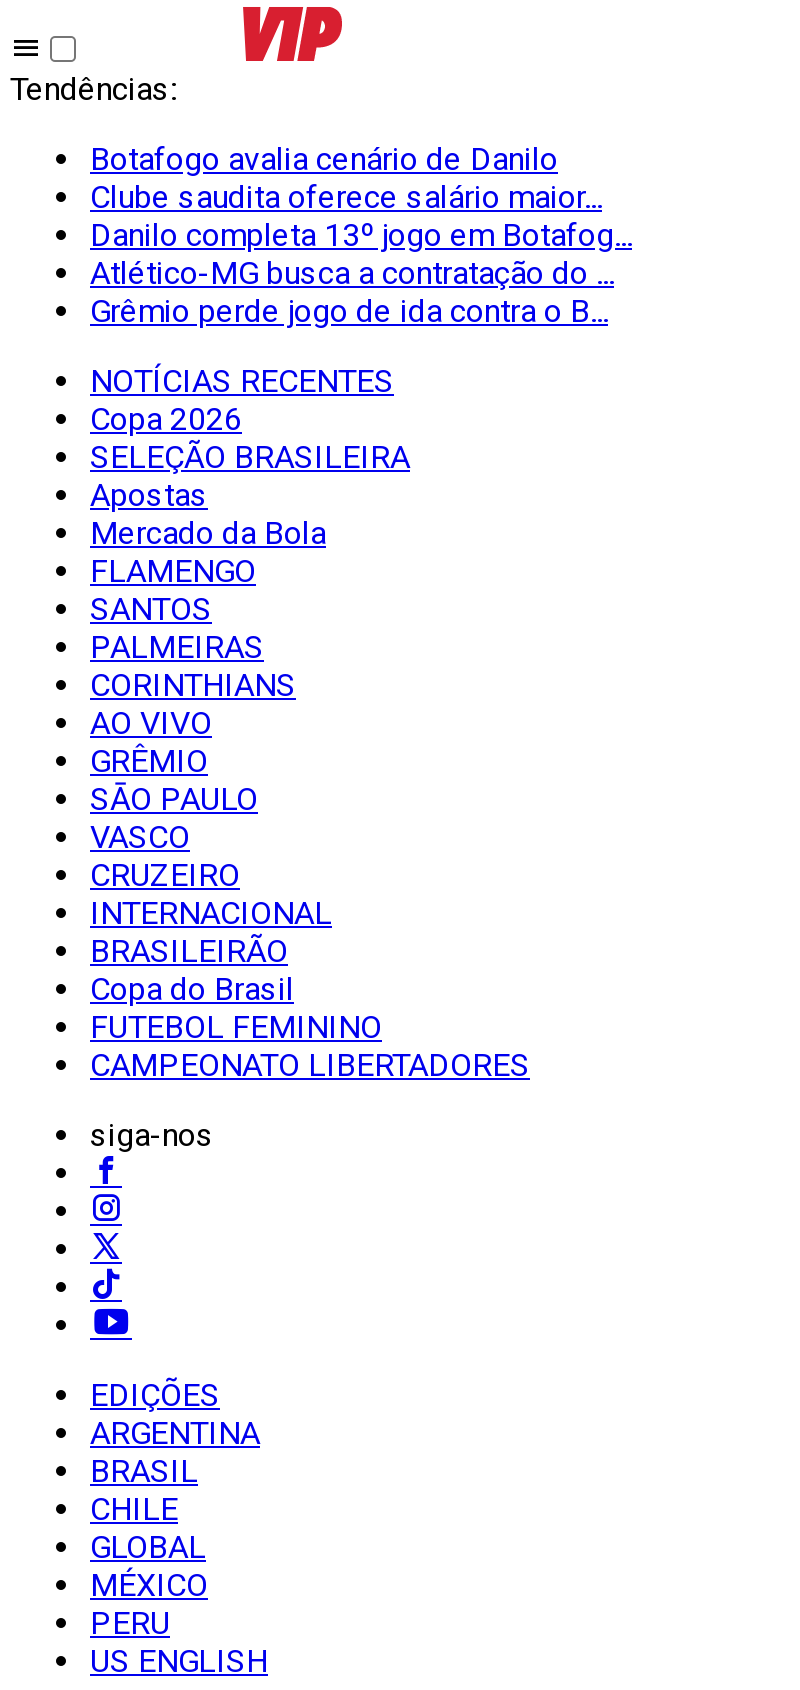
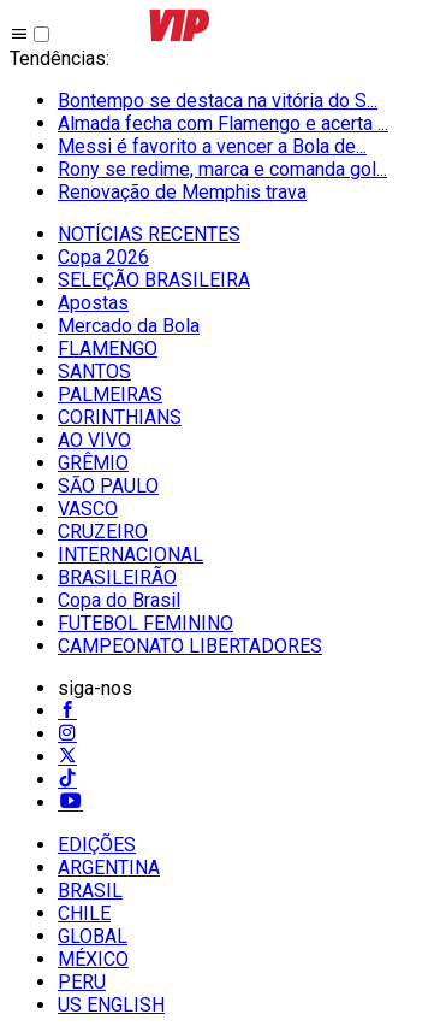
[90,140,632,330] Botafogo avalia cenário de Danilo | Clube saudita oferece salário maior... | Danilo completa 13º jogo em Botafog... | Atlético-MG busca a contratação do ... | Grêmio perde jogo de ida contra o B... -> [58,89,388,204] Bontempo se destaca na vitória do S... | Almada fecha com Flamengo e acerta ... | Messi é favorito a vencer a Bola de... | Rony se redime, marca e comanda gol... | Renovação de Memphis trava

